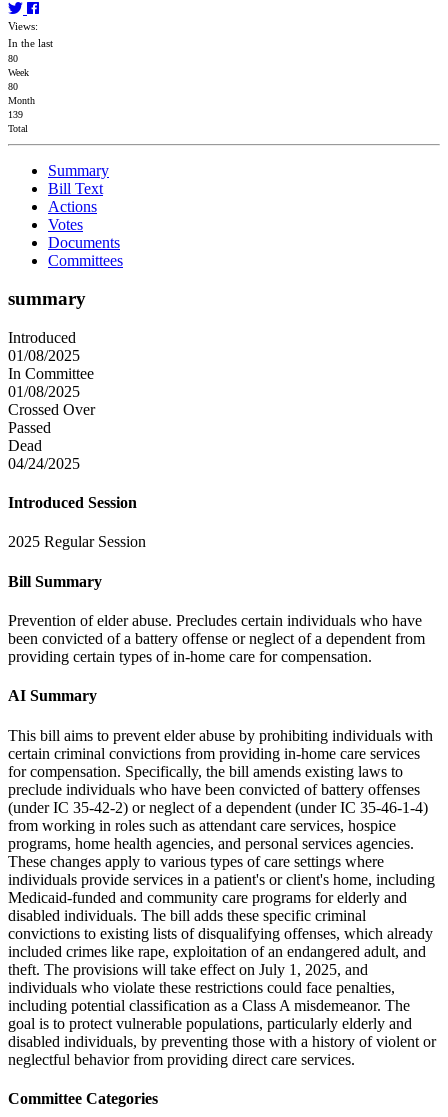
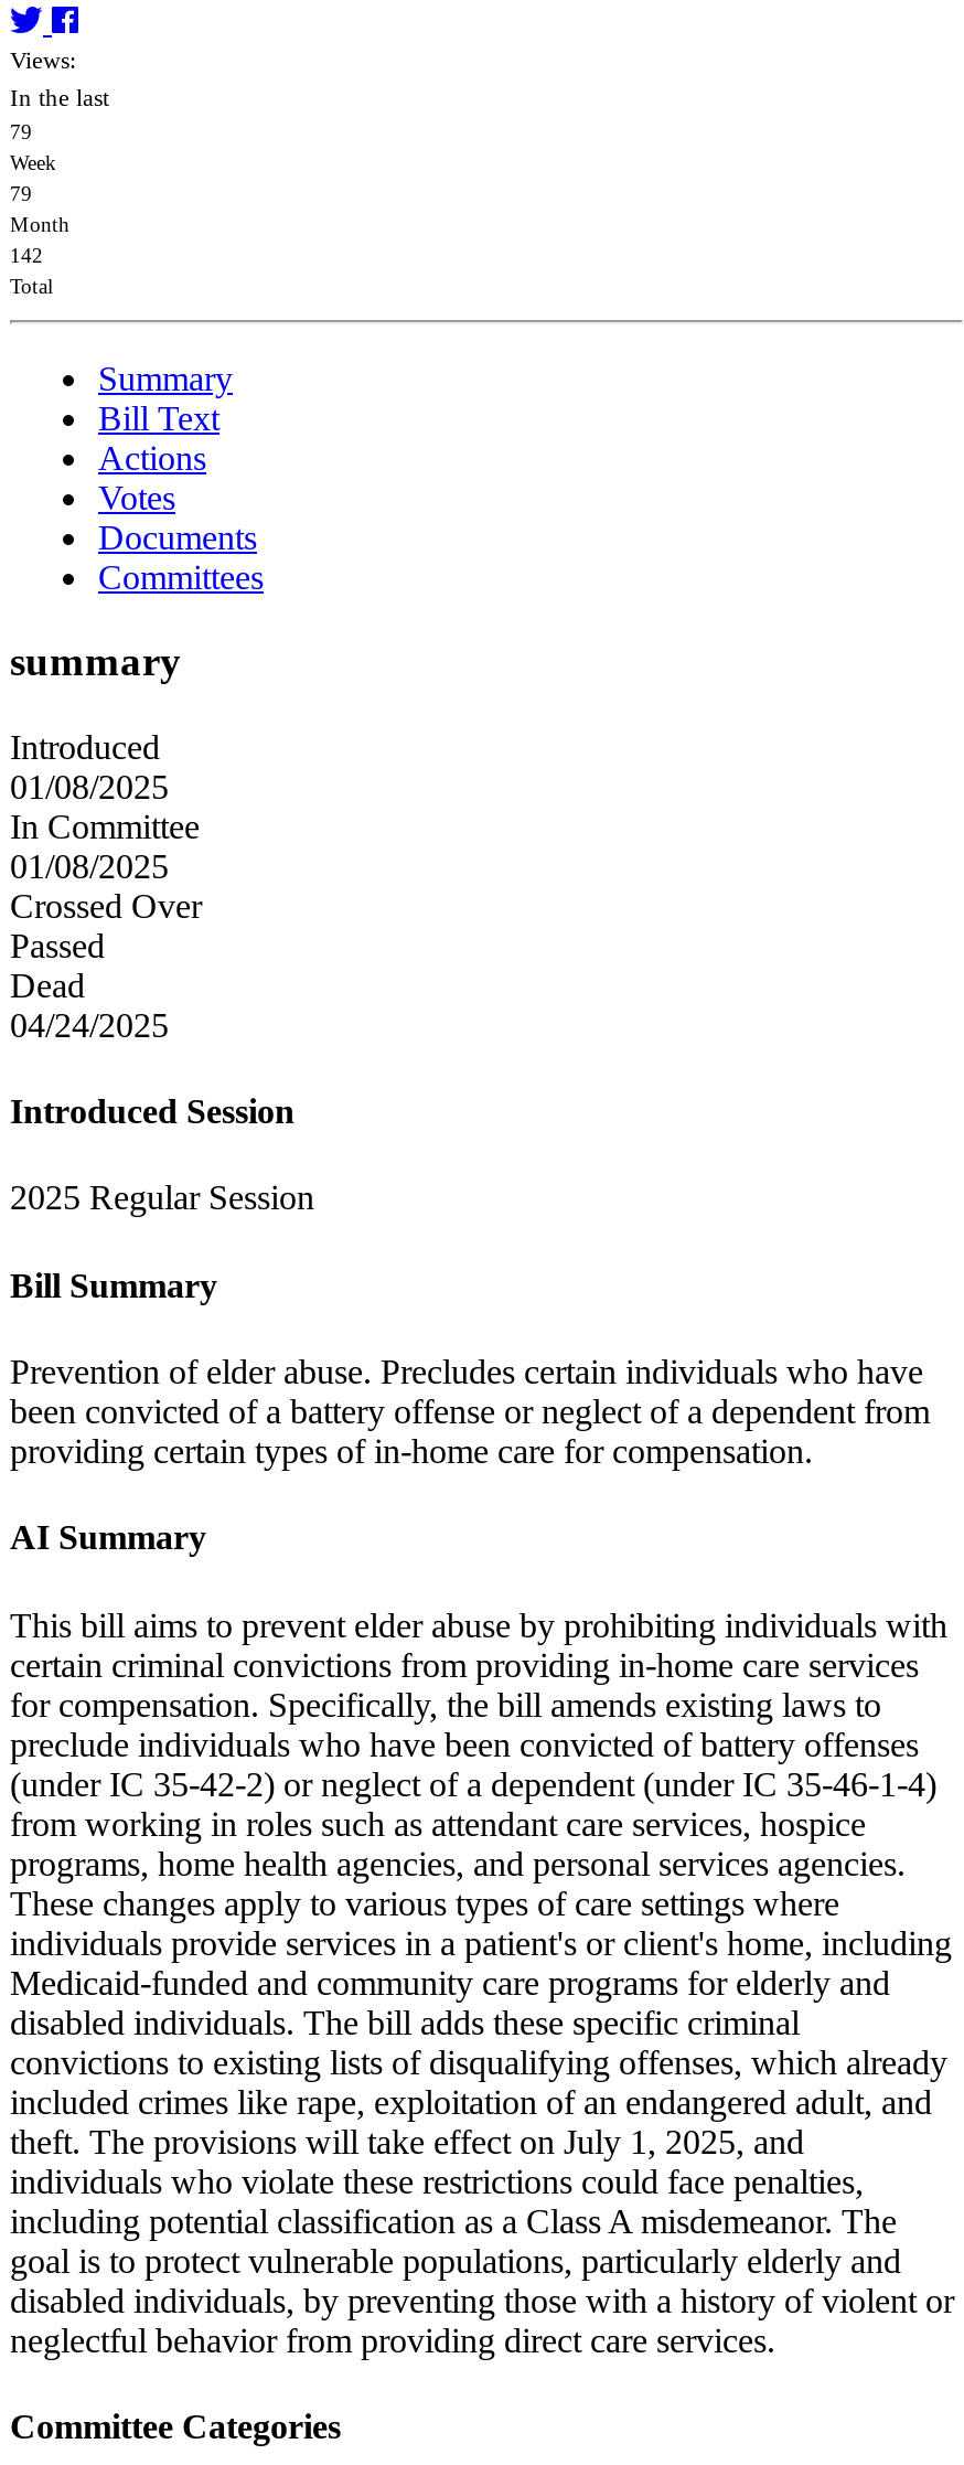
[8,52,18,63] 80 -> [10,118,32,142] 79
[8,80,18,91] 80 -> [10,180,32,204] 79
[8,108,23,119] 139 -> [10,242,43,266] 142

